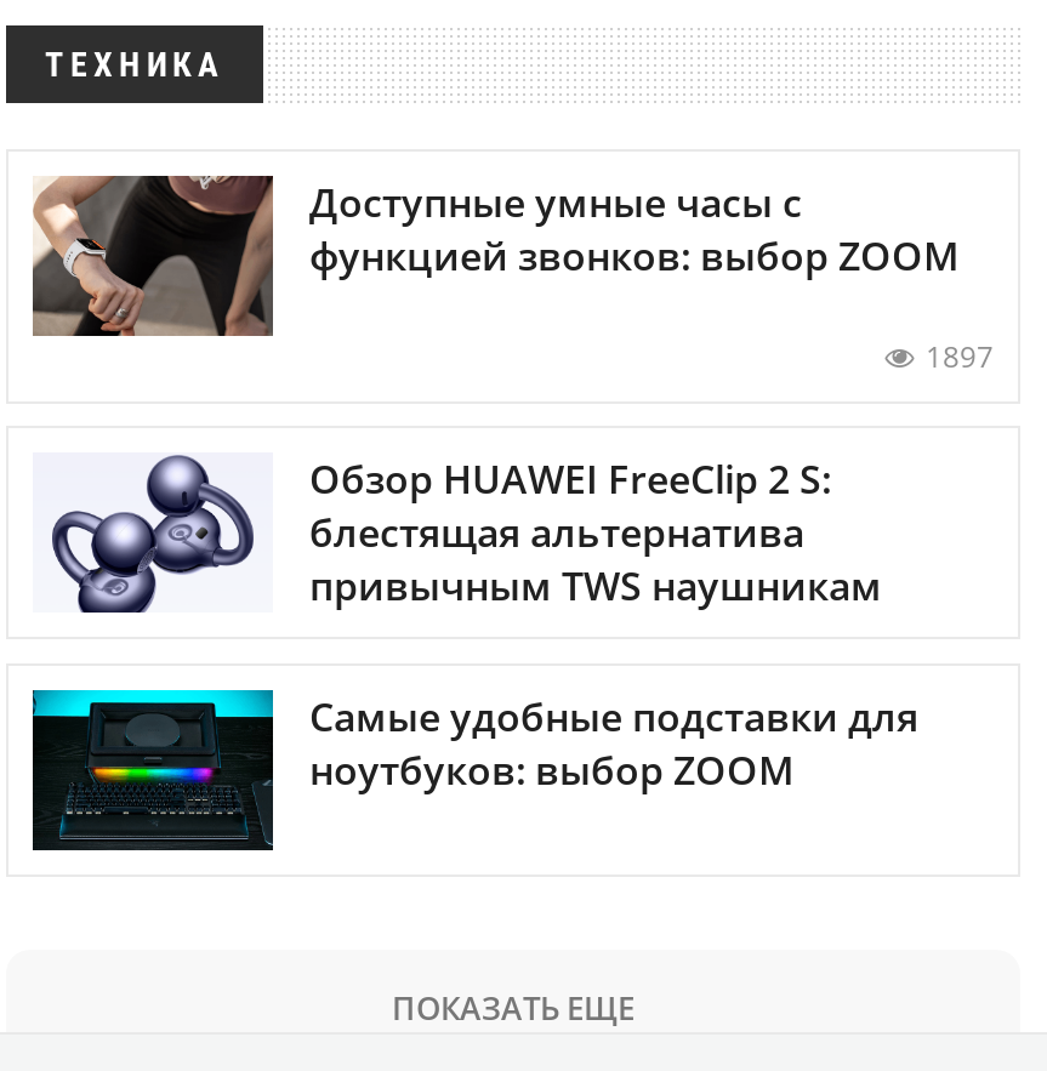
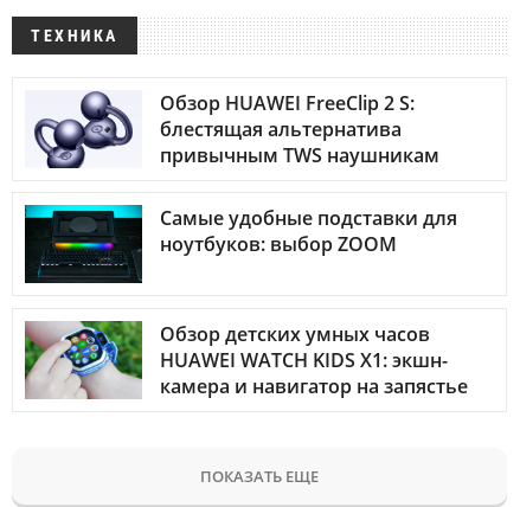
[30,173,994,378] [image] | Доступные умные часы с | функцией звонков: выбор ZOOM | 1897 -> none
moved [47,453,918,796] -> [32,90,457,257]: [image] | Обзор HUAWEI FreeClip 2 S: | блестящая альтернатива | привычным TWS наушникам | Самые удобные подставки для | ноутбуков: выбор ZOOM
none -> [24,320,468,400] [image] | Обзор детских умных часов | HUAWEI WATCH KIDS X1: экшн- | камера и навигатор на запястье

